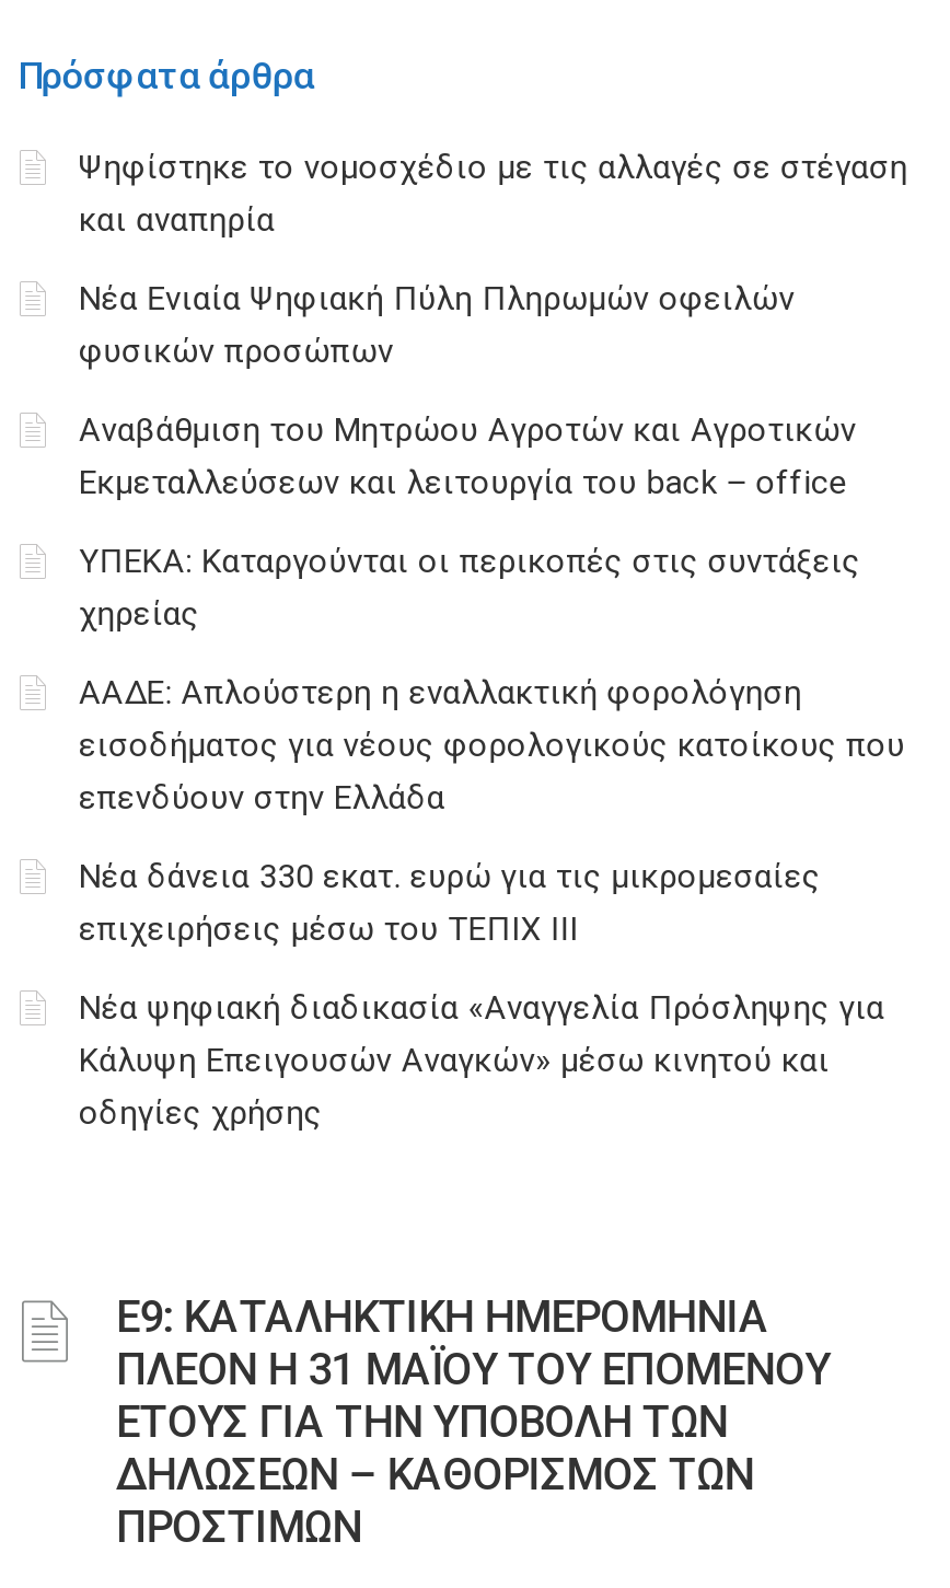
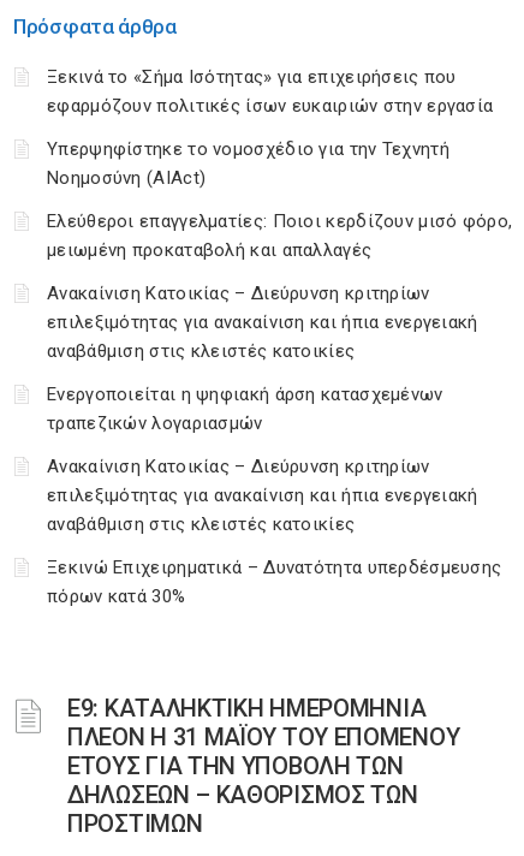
[79,148,908,240] Ψηφίστηκε το νομοσχέδιο με τις αλλαγές σε στέγαση | και αναπηρία -> [47,66,493,117] Ξεκινά το «Σήμα Ισότητας» για επιχειρήσεις που | εφαρμόζουν πολιτικές ίσων ευκαιριών στην εργασία
[79,279,795,371] Νέα Ενιαία Ψηφιακή Πύλη Πληρωμών οφειλών | φυσικών προσώπων -> [47,138,449,189] Υπερψηφίστηκε το νομοσχέδιο για την Τεχνητή | Νοημοσύνη (AIAct)
[79,410,856,502] Αναβάθμιση του Μητρώου Αγροτών και Αγροτικών | Εκμεταλλεύσεων και λειτουργία του back – office -> [47,210,512,261] Ελεύθεροι επαγγελματίες: Ποιοι κερδίζουν μισό φόρο, | μειωμένη προκαταβολή και απαλλαγές
[79,542,860,634] ΥΠΕΚΑ: Καταργούνται οι περικοπές στις συντάξεις | χηρείας -> [47,283,478,362] Ανακαίνιση Κατοικίας – Διεύρυνση κριτηρίων | επιλεξιμότητας για ανακαίνιση και ήπια ενεργειακή | αναβάθμιση στις κλειστές κατοικίες
[79,673,905,818] ΑΑΔΕ: Απλούστερη η εναλλακτική φορολόγηση | εισοδήματος για νέους φορολογικούς κατοίκους που | επενδύουν στην Ελλάδα -> [47,384,443,434] Ενεργοποιείται η ψηφιακή άρση κατασχεμένων | τραπεζικών λογαριασμών
[79,857,820,949] Νέα δάνεια 330 εκατ. ευρώ για τις μικρομεσαίες | επιχειρήσεις μέσω του ΤΕΠΙΧ ΙΙΙ -> [47,456,478,535] Ανακαίνιση Κατοικίας – Διεύρυνση κριτηρίων | επιλεξιμότητας για ανακαίνιση και ήπια ενεργειακή | αναβάθμιση στις κλειστές κατοικίες
[79,988,885,1133] Νέα ψηφιακή διαδικασία «Αναγγελία Πρόσληψης για | Κάλυψη Επειγουσών Αναγκών» μέσω κινητού και | οδηγίες χρήσης -> [47,557,502,607] Ξεκινώ Επιχειρηματικά – Δυνατότητα υπερδέσμευσης | πόρων κατά 30%

